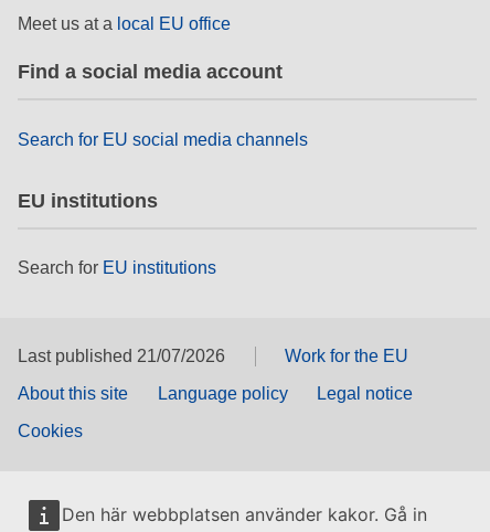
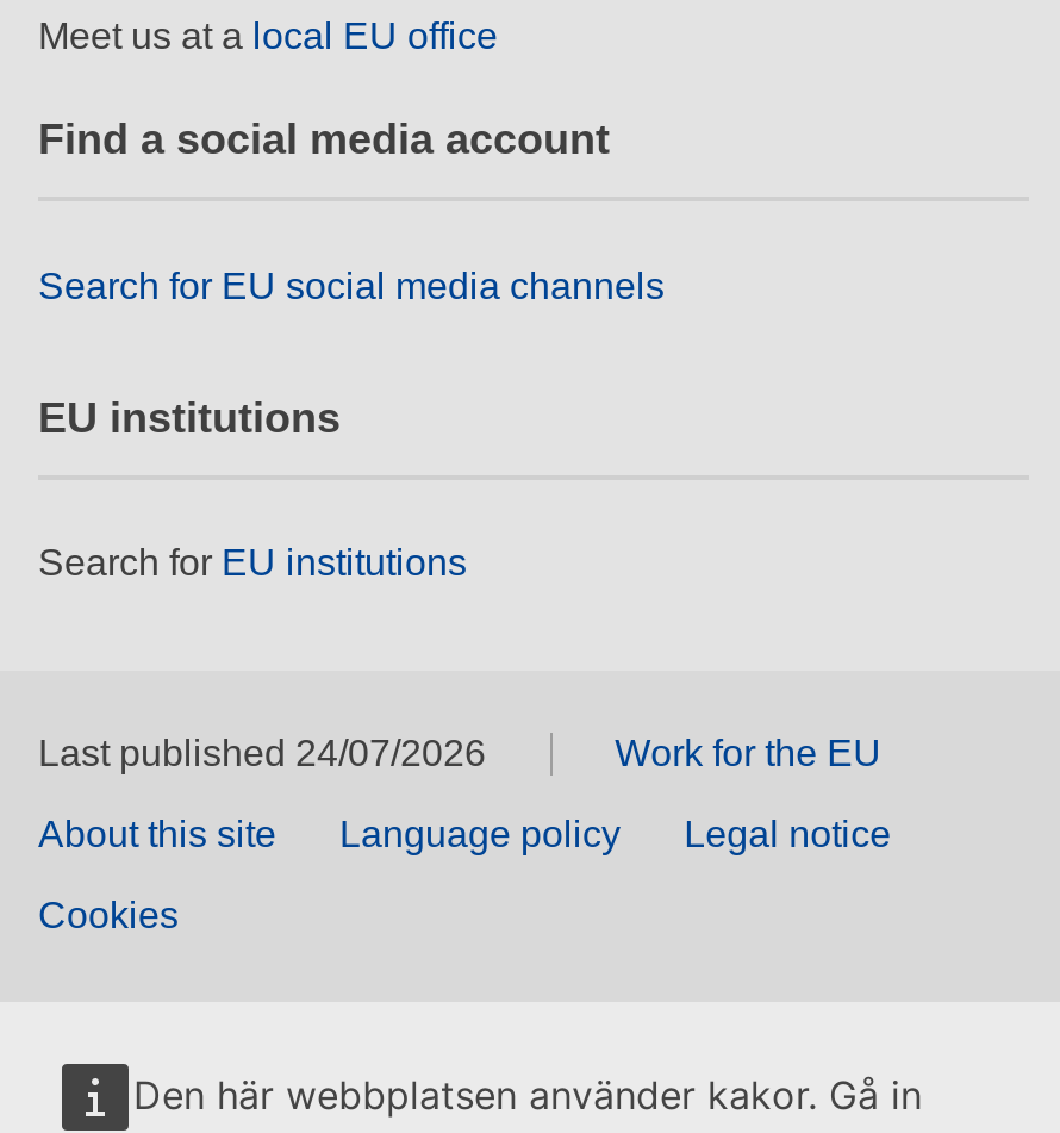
[18,347,225,366] Last published 21/07/2026 -> [38,734,486,774] Last published 24/07/2026

